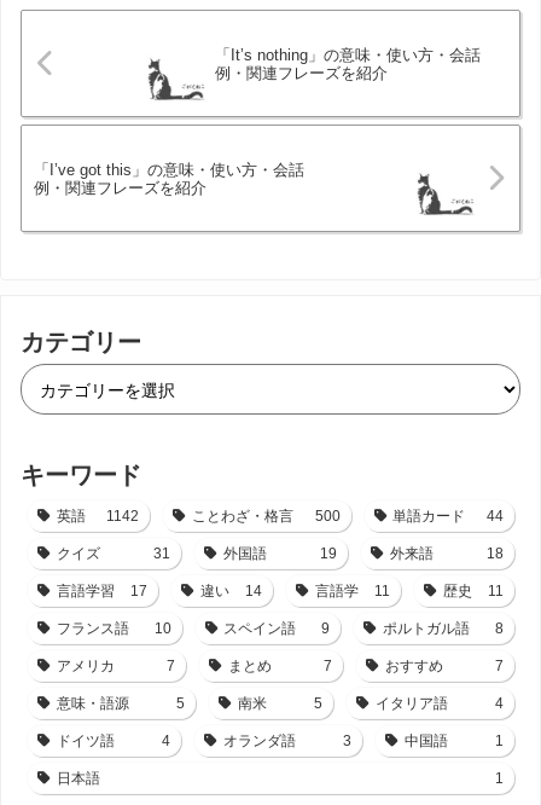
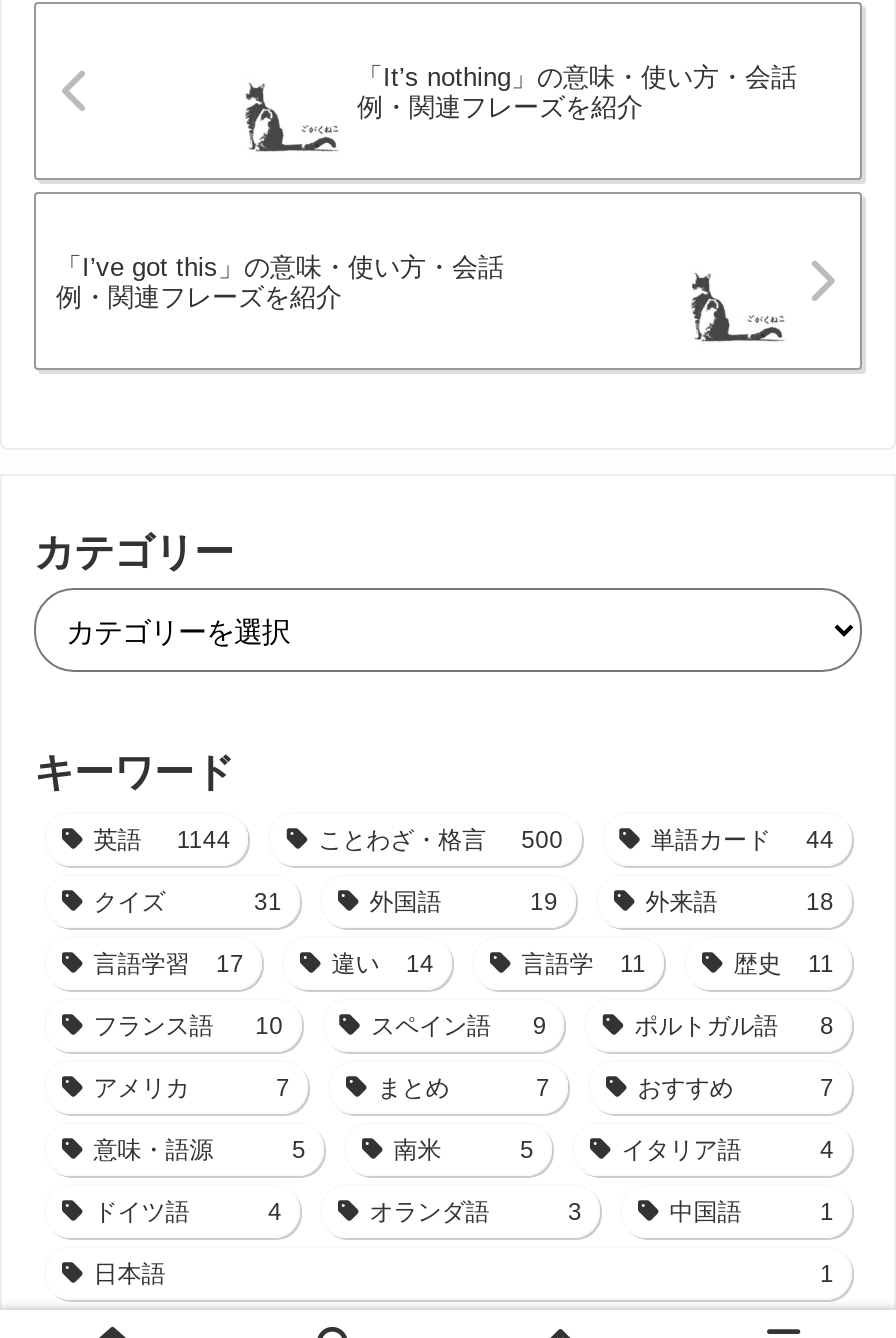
[57,507,139,524] 英語 1142 -> [94,826,231,854] 英語 1144

